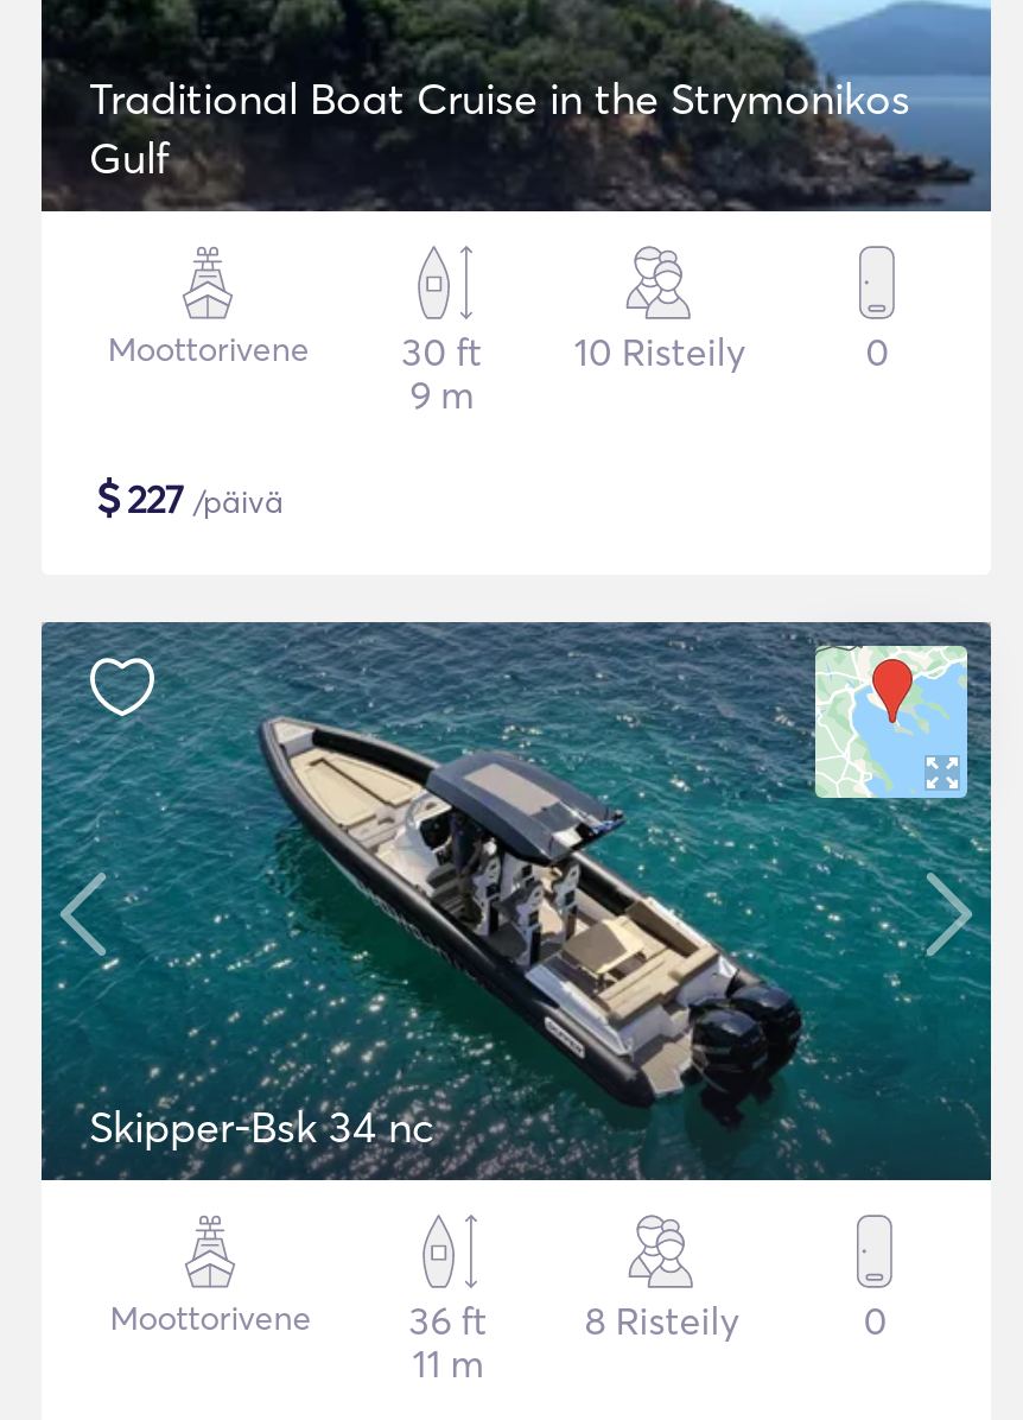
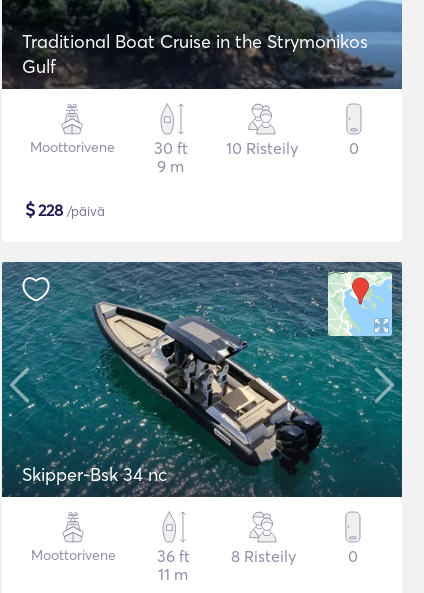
[96,470,284,525] $227 /päivä -> [25,198,105,221] $228 /päivä

